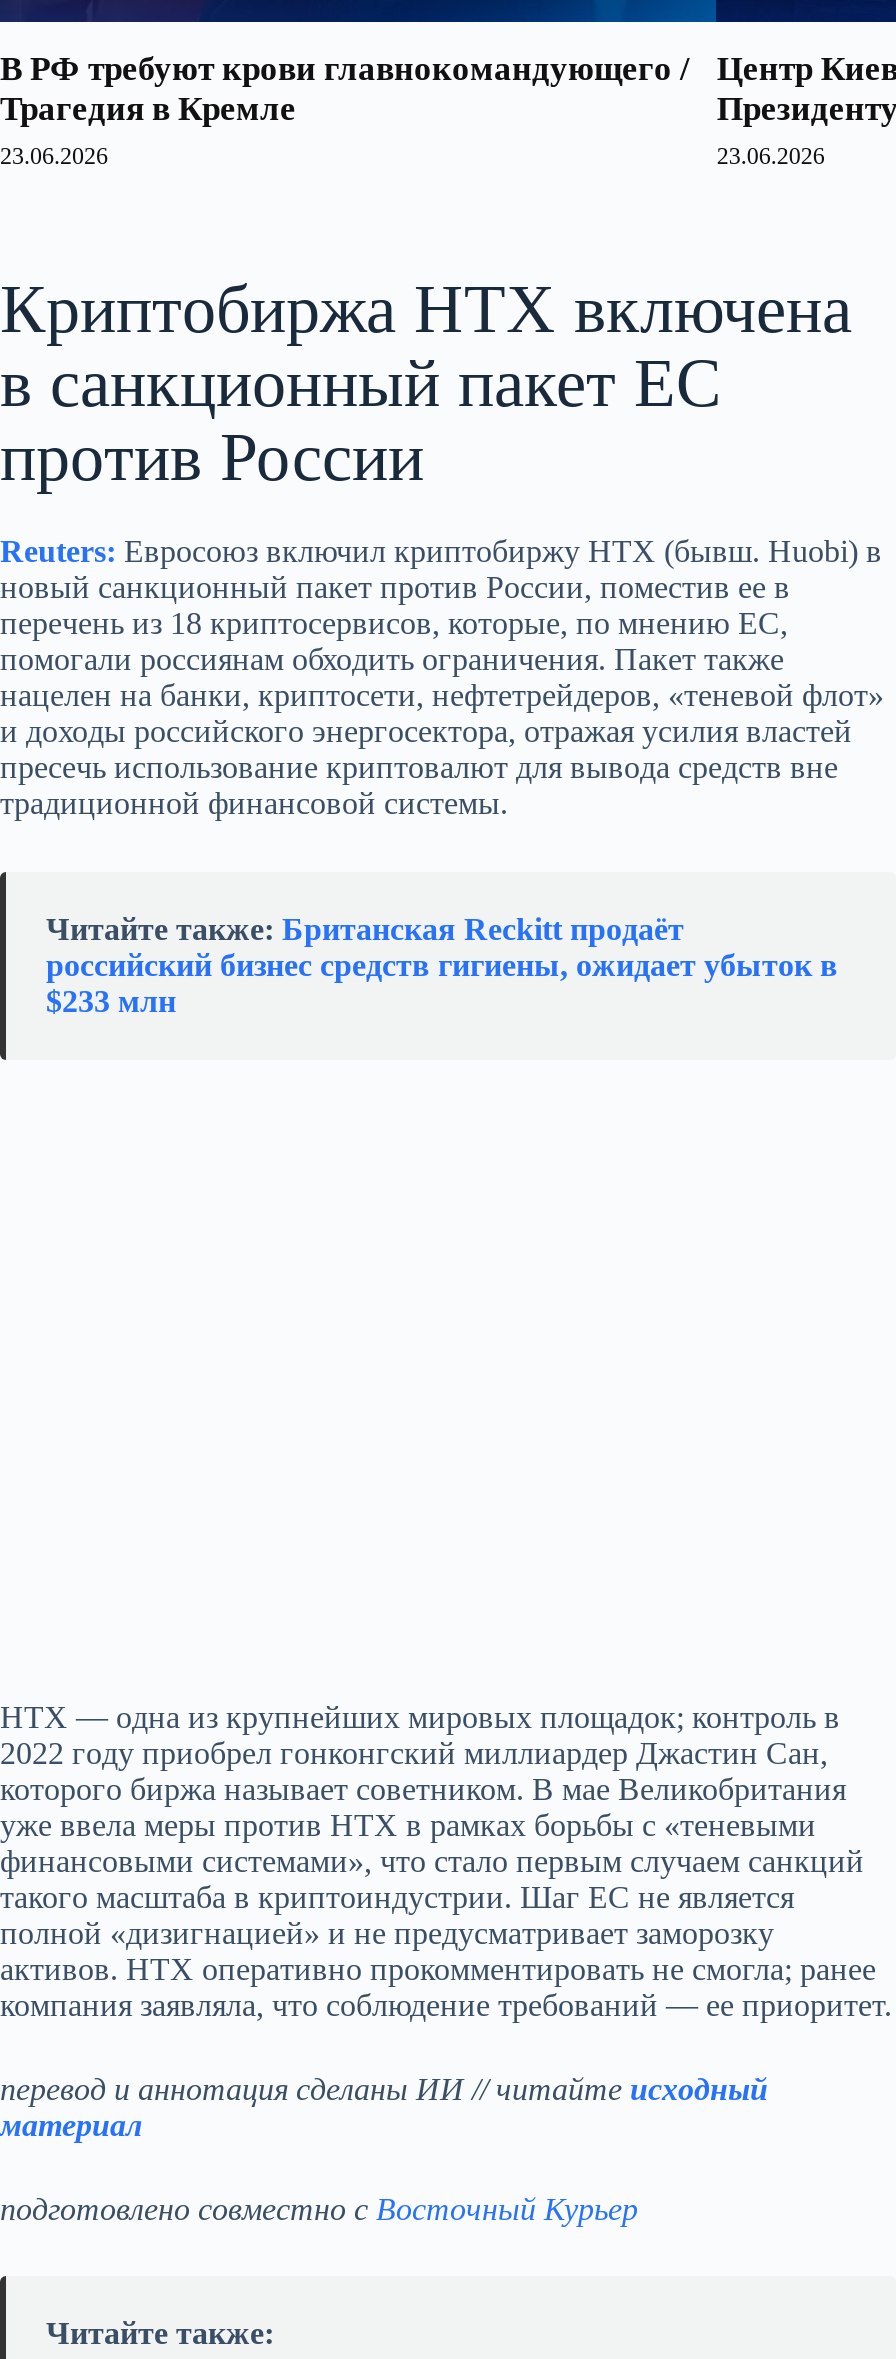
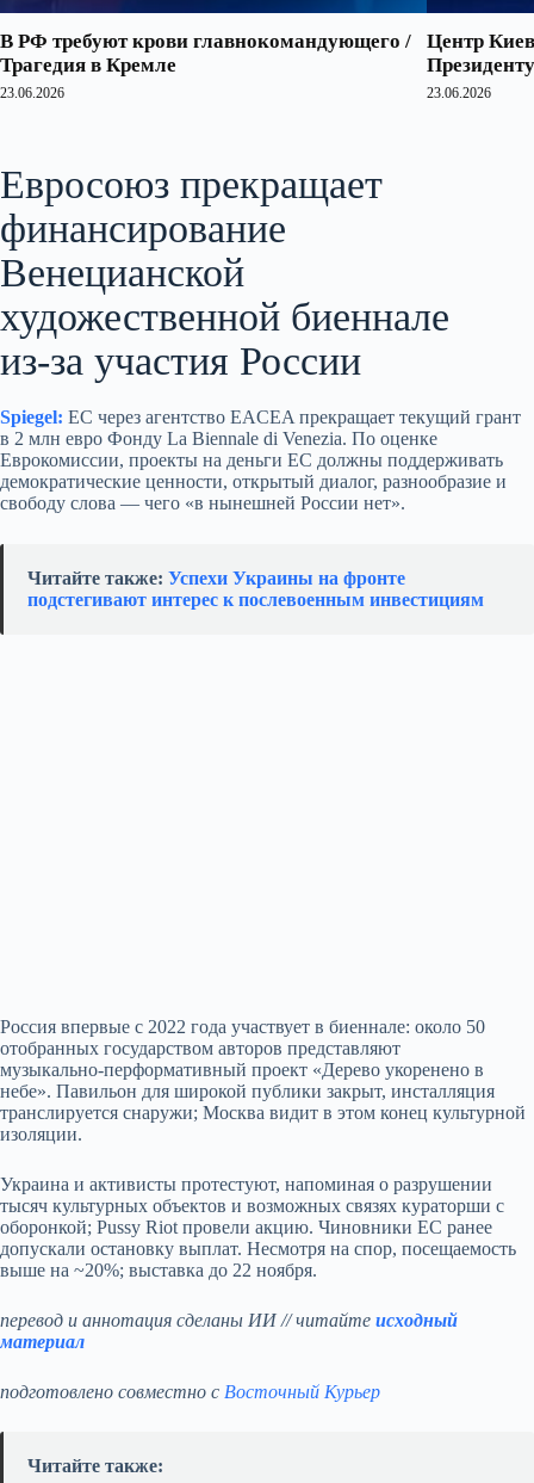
[0,271,884,820] Криптобиржа HTX включена | в санкционный пакет ЕС | против России | Reuters: Евросоюз включил криптобиржу HTX (бывш. Huobi) в | новый санкционный пакет против России, поместив ее в | перечень из 18 криптосервисов, которые, по мнению ЕС, | помогали россиянам обходить ограничения. Пакет также | нацелен на банки, криптосети, нефтетрейдеров, «теневой флот» | и доходы российского энергосектора, отражая усилия властей | пресечь использование криптовалют для вывода средств вне | традиционной финансовой системы. -> [0,162,521,513] Евросоюз прекращает | финансирование | Венецианской | художественной биеннале | из‑за участия России | Spiegel: ЕС через агентство EACEA прекращает текущий грант | в 2 млн евро Фонду La Biennale di Venezia. По оценке | Еврокомиссии, проекты на деньги ЕС должны поддерживать | демократические ценности, открытый диалог, разнообразие и | свободу слова — чего «в нынешней России нет».
[46,912,838,1018] Читайте также: Британская Reckitt продаёт | российский бизнес средств гигиены, ожидает убыток в | $233 млн -> [27,568,484,609] Читайте также: Успехи Украины на фронте | подстегивают интерес к послевоенным инвестициям
[0,1700,892,2022] HTX — одна из крупнейших мировых площадок; контроль в | 2022 году приобрел гонконгский миллиардер Джастин Сан, | которого биржа называет советником. В мае Великобритания | уже ввела меры против HTX в рамках борьбы с «теневыми | финансовыми системами», что стало первым случаем санкций | такого масштаба в криптоиндустрии. Шаг ЕС не является | полной «дизигнацией» и не предусматривает заморозку | активов. HTX оперативно прокомментировать не смогла; ранее | компания заявляла, что соблюдение требований — ее приоритет. -> [0,1016,526,1280] Россия впервые с 2022 года участвует в биеннале: около 50 | отобранных государством авторов представляют | музыкально‑перформативный проект «Дерево укоренено в | небе». Павильон для широкой публики закрыт, инсталляция | транслируется снаружи; Москва видит в этом конец культурной | изоляции. | Украина и активисты протестуют, напоминая о разрушении | тысяч культурных объектов и возможных связях кураторши с | оборонкой; Pussy Riot провели акцию. Чиновники ЕС ранее | допускали остановку выплат. Несмотря на спор, посещаемость | выше на ~20%; выставка до 22 ноября.

